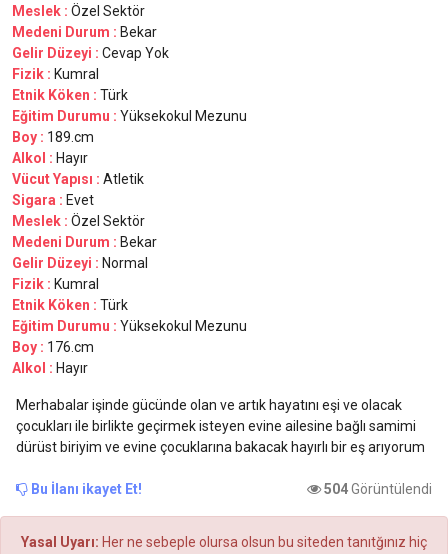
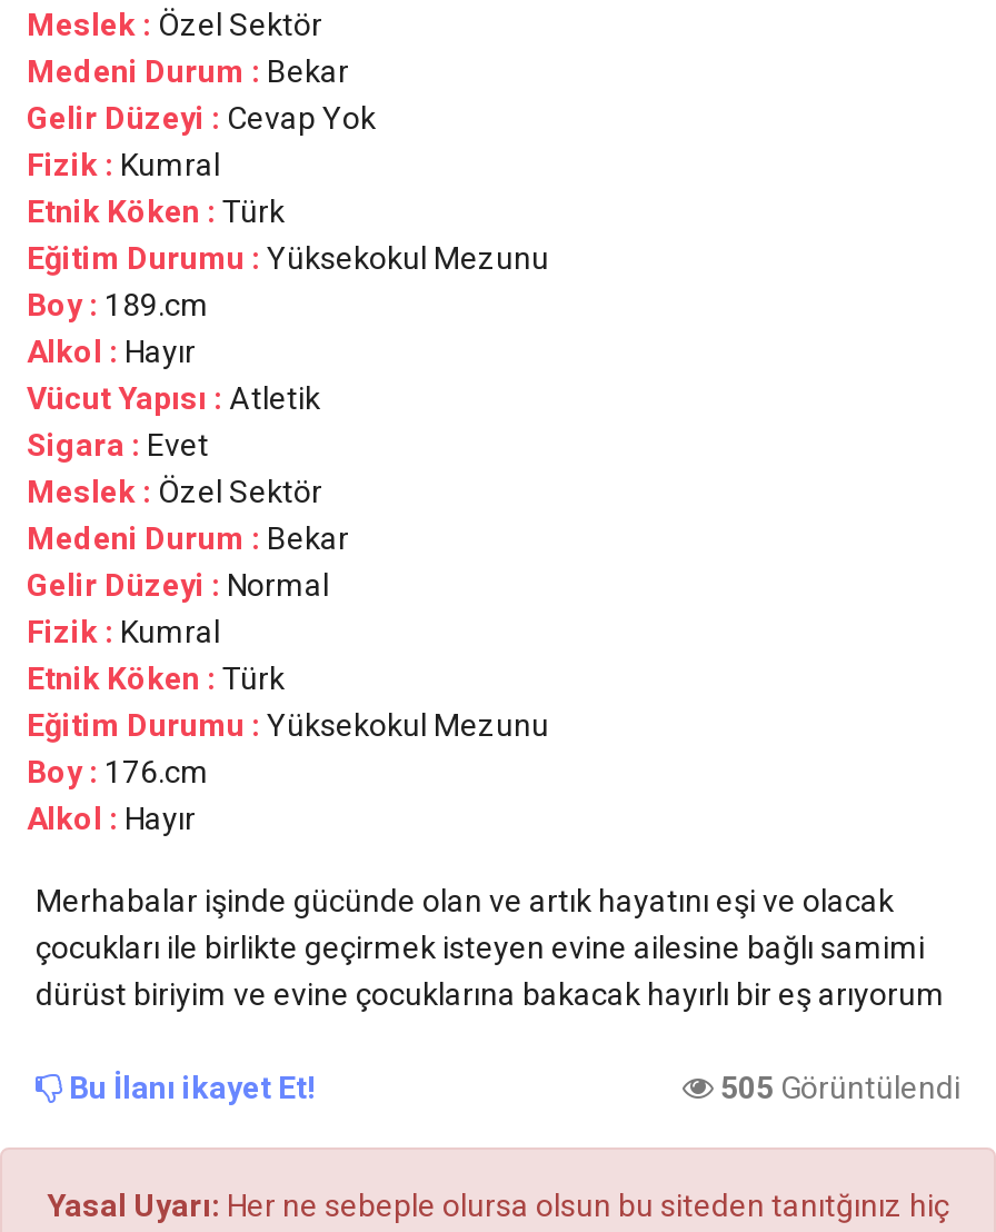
[324,481,432,497] 504 Görüntülendi -> [720,1070,960,1106] 505 Görüntülendi

